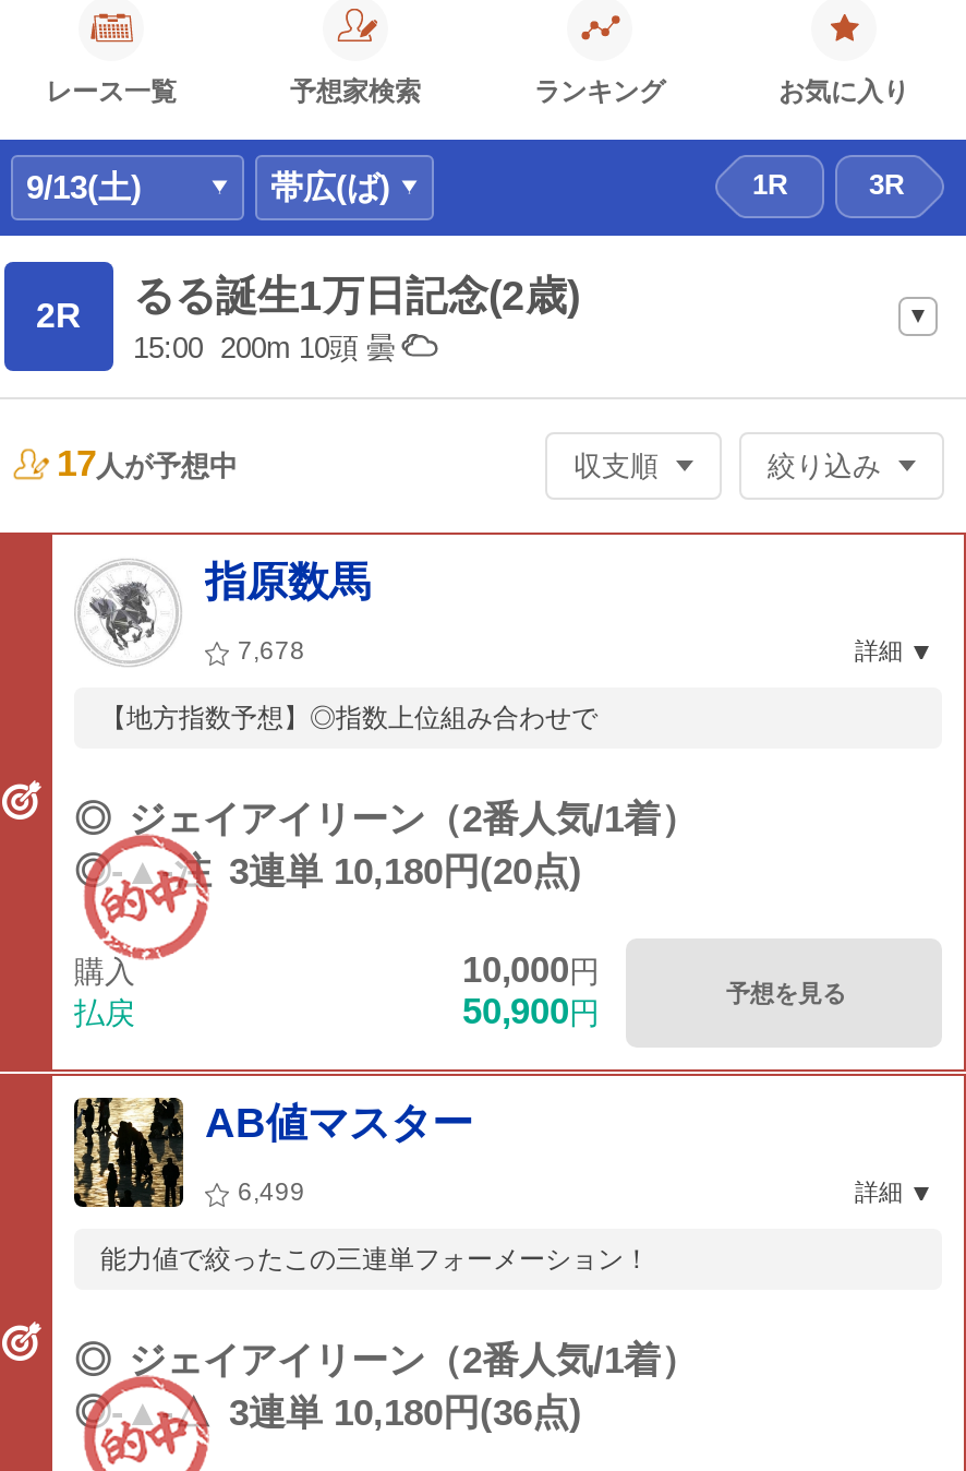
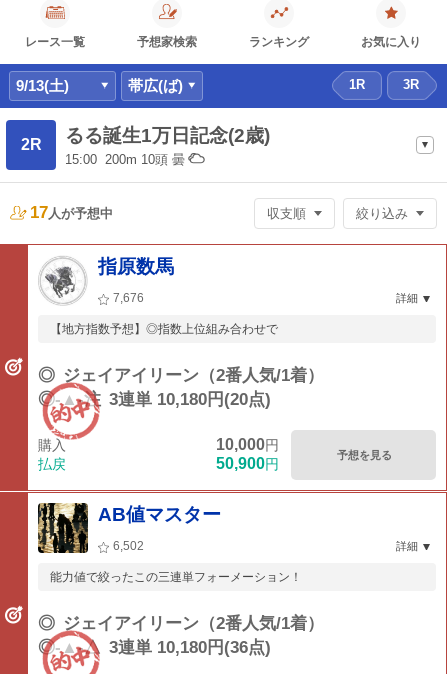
[238,637,305,663] 7,678 -> [113,292,144,304] 7,676
[238,1179,305,1205] 6,499 -> [113,540,144,552] 6,502

